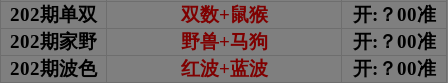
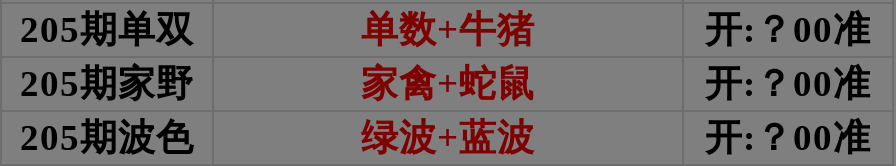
[10,4,97,25] 202期单双 -> [20,9,194,51] 205期单双
[180,4,267,25] 双数+鼠猴 -> [361,9,535,51] 单数+牛猪
[10,31,267,52] 202期家野 | 野兽+马狗 -> [20,63,535,105] 205期家野 | 家禽+蛇鼠
[10,58,97,79] 202期波色 -> [20,117,194,159] 205期波色
[180,58,267,79] 红波+蓝波 -> [361,117,535,159] 绿波+蓝波

